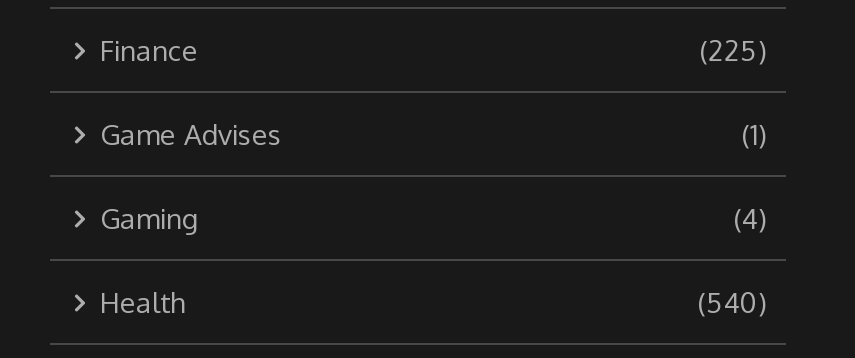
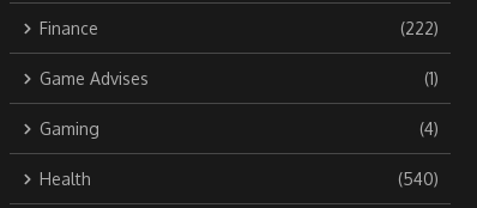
[700,33,766,67] (225) -> [400,18,439,38] (222)

